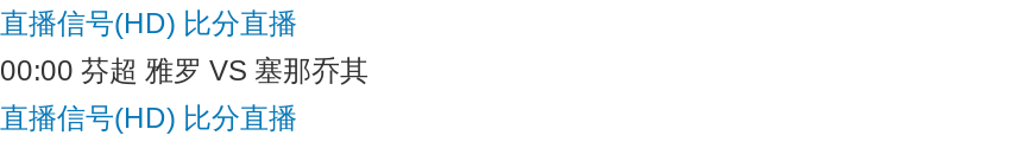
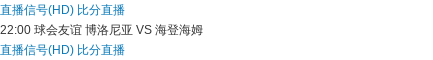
[0,54,369,88] 00:00 芬超雅罗 VS 塞那乔其 -> [0,23,203,37] 22:00 球会友谊博洛尼亚 VS 海登海姆

